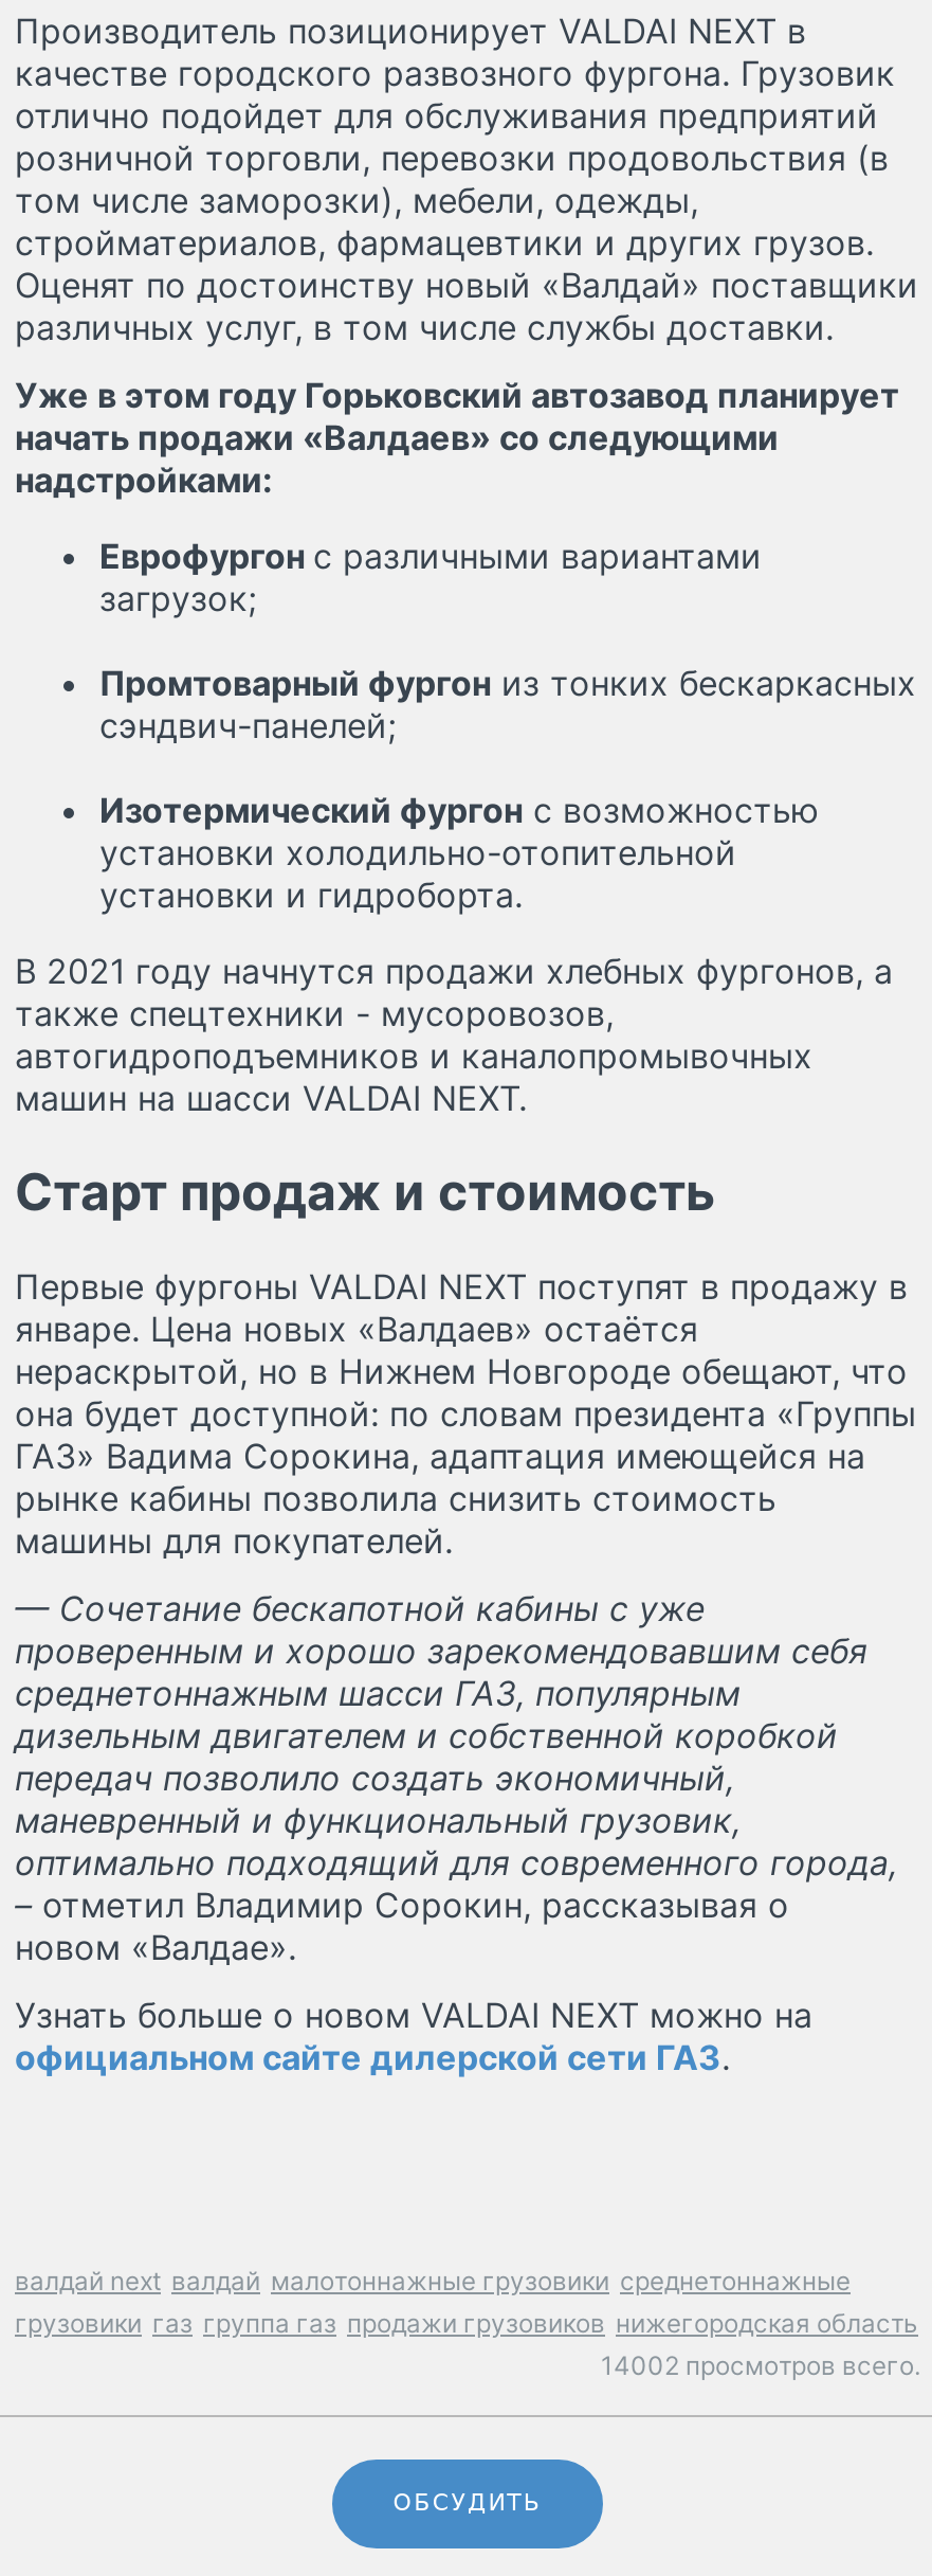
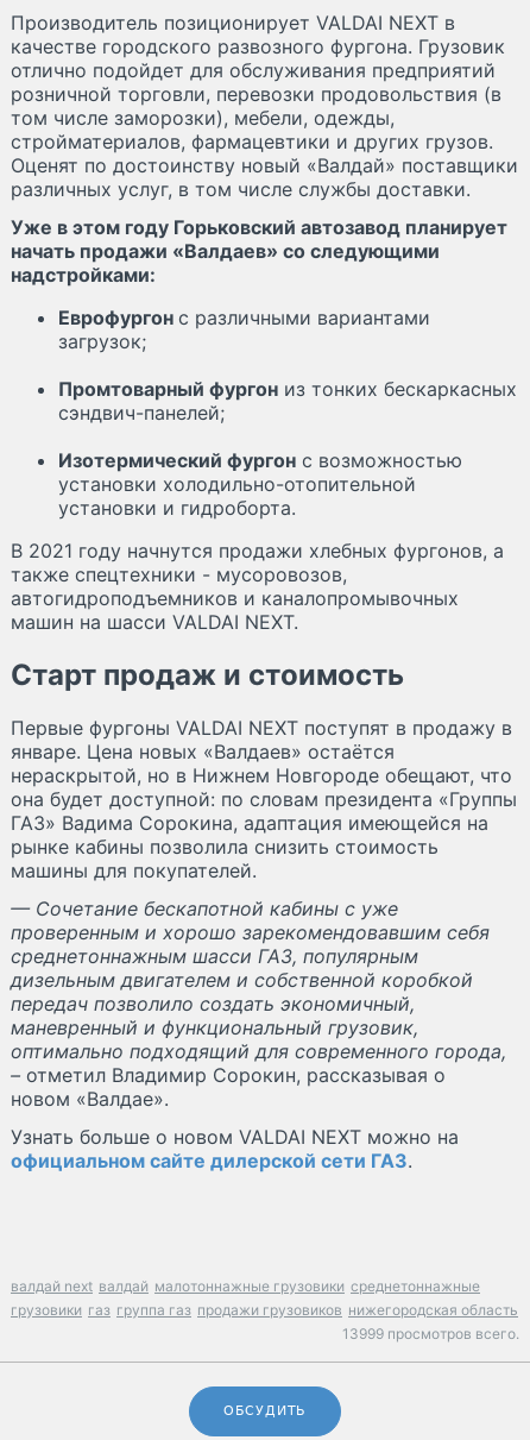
[601,2349,920,2381] 14002 просмотров всего. -> [342,1325,519,1342] 13999 просмотров всего.

